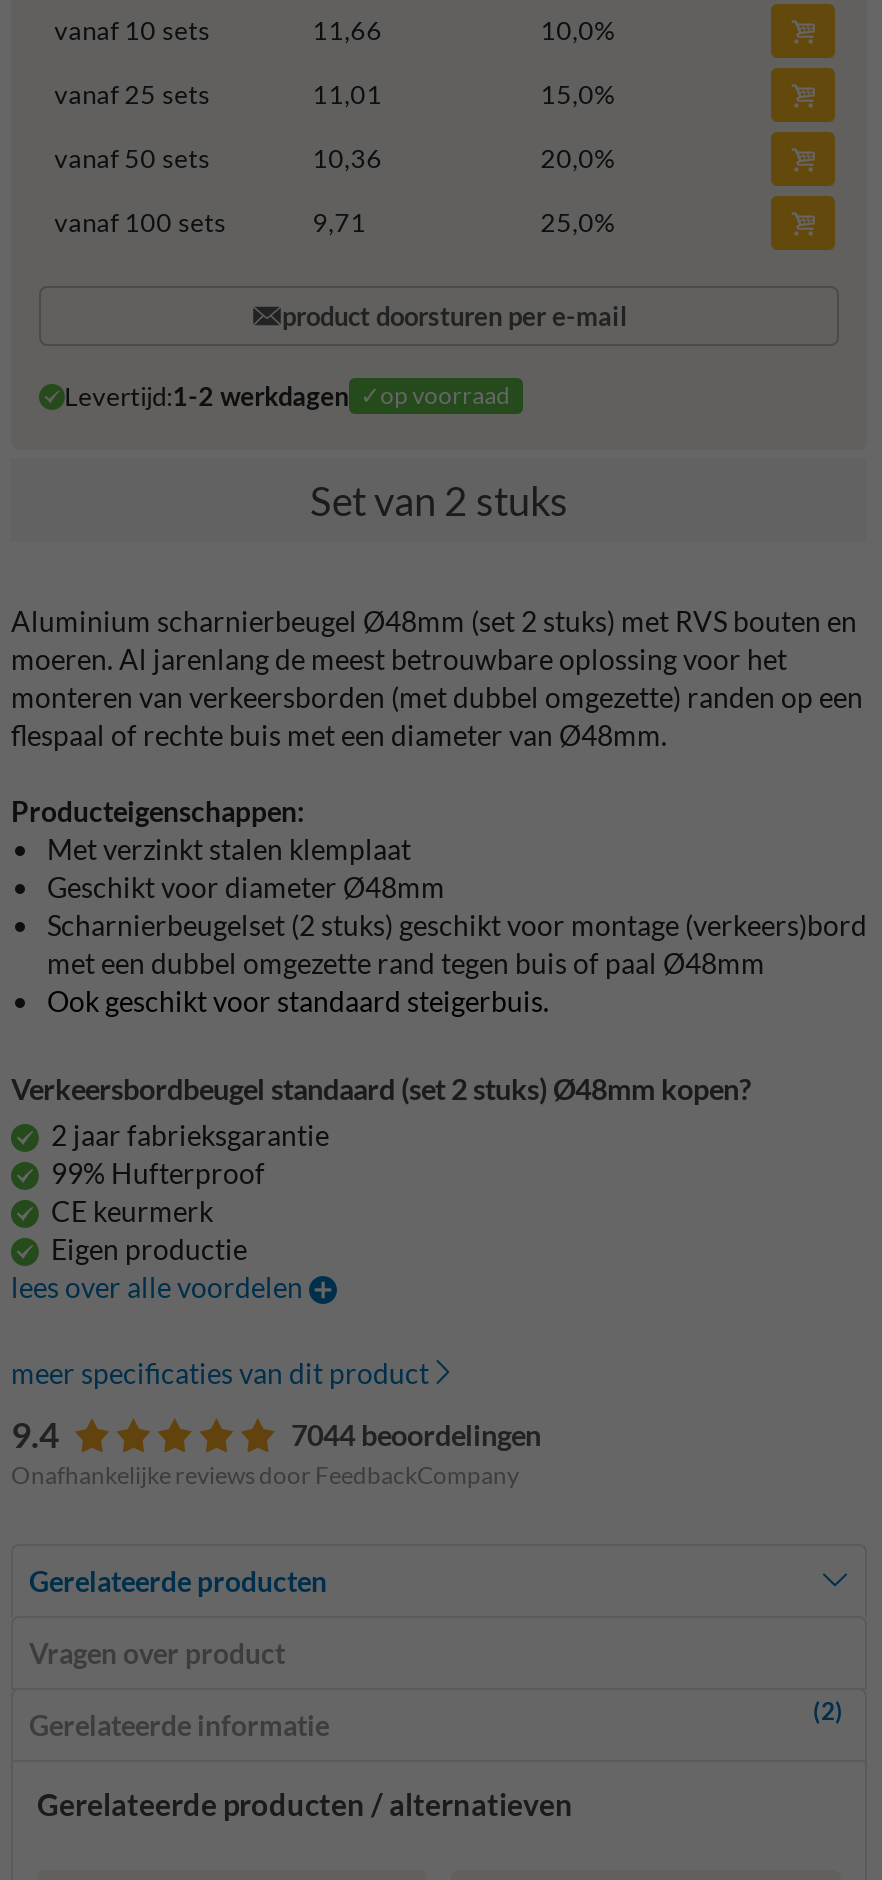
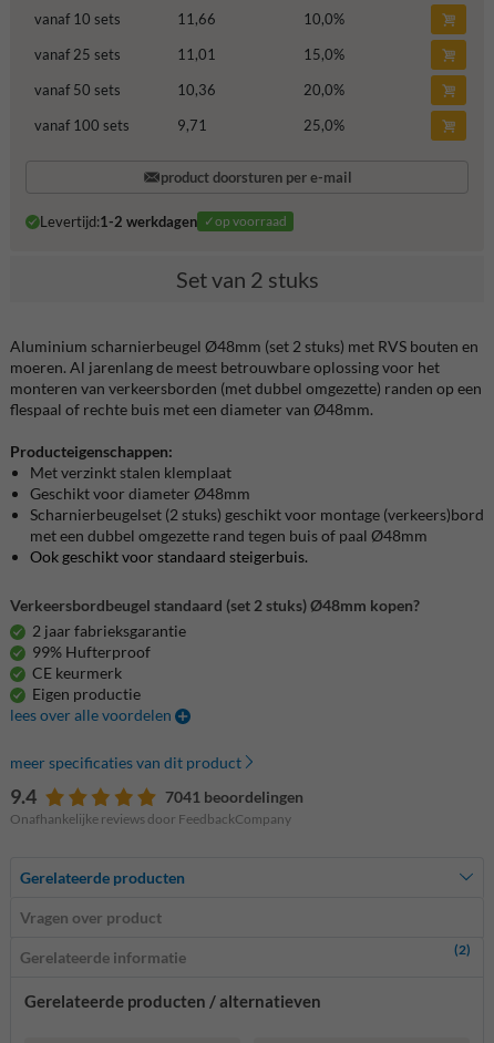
[291,1417,541,1451] 7044 beoordelingen -> [165,787,303,806] 7041 beoordelingen

